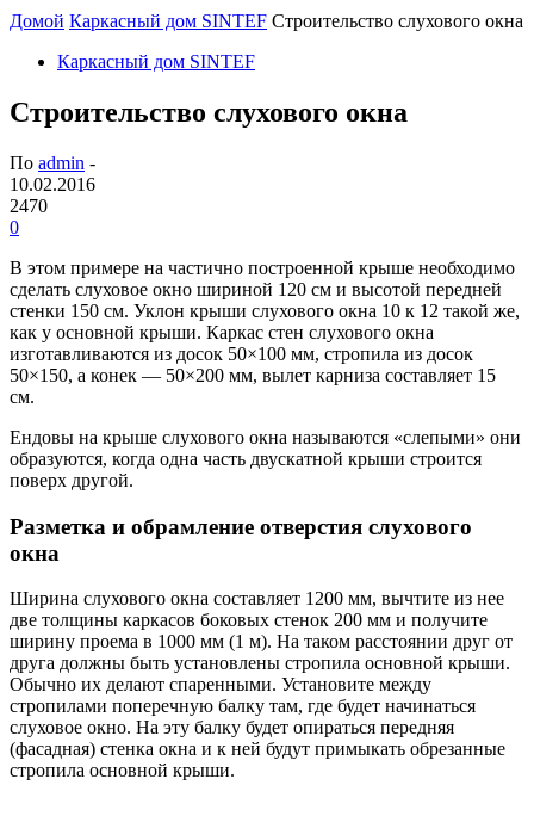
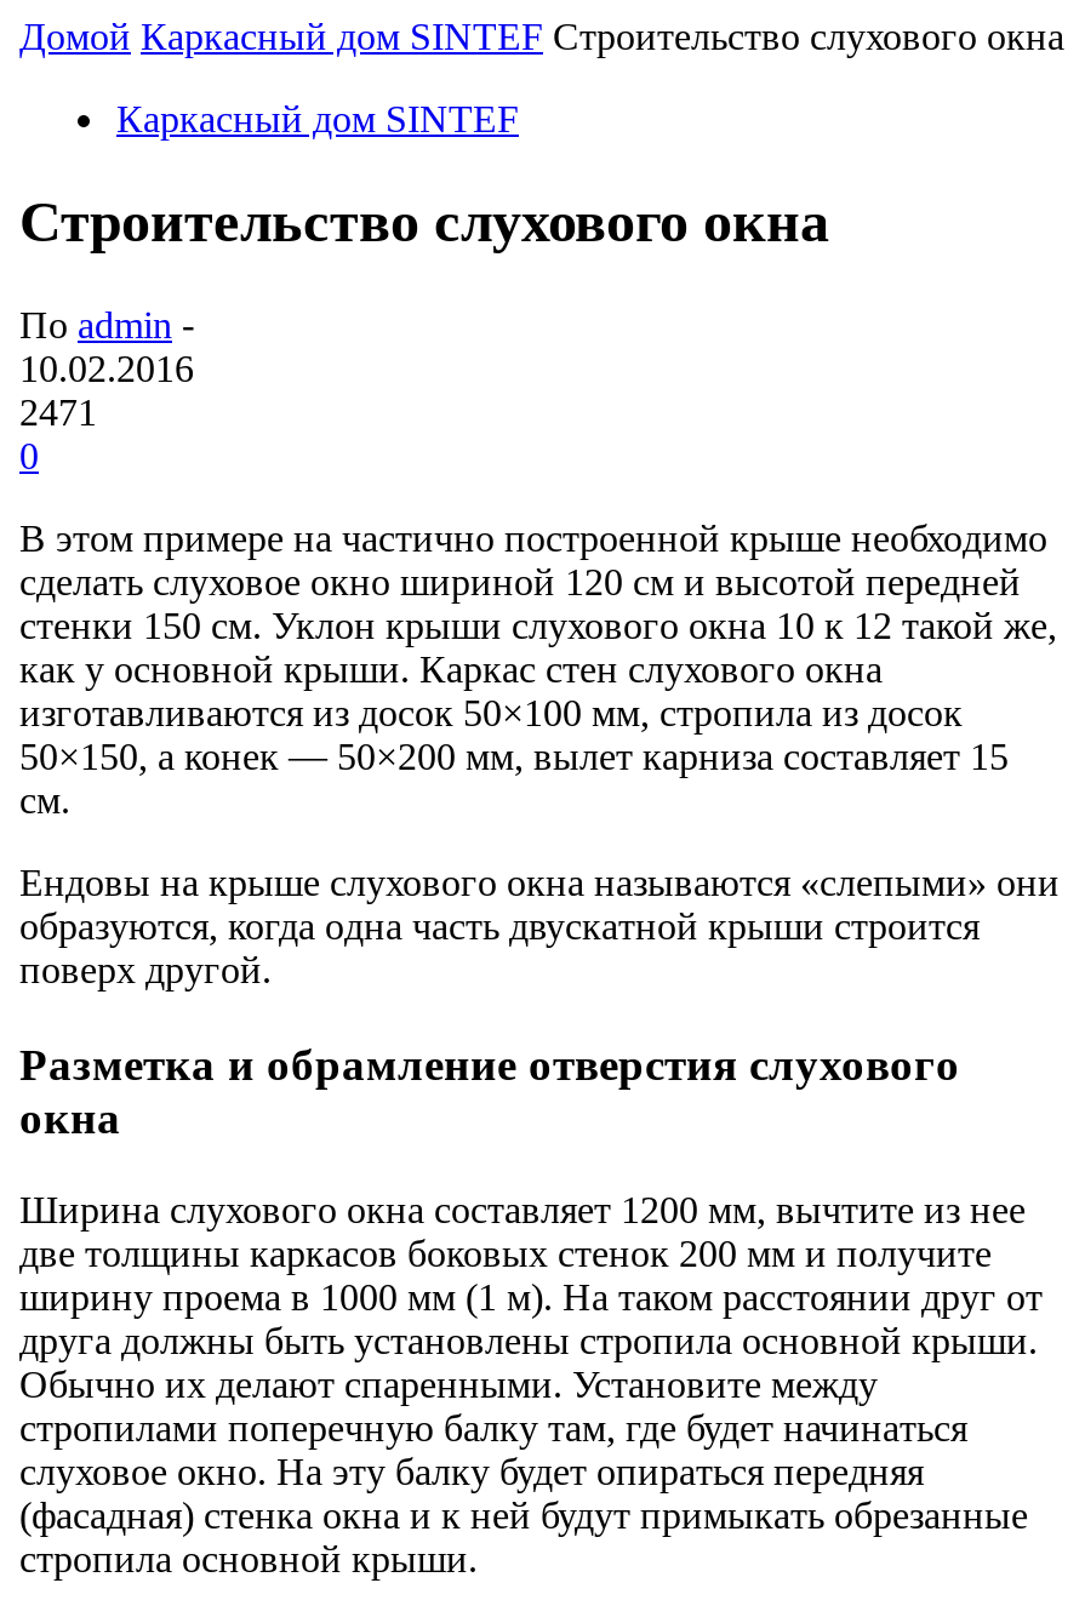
[10,195,48,216] 2470 -> [19,391,97,432] 2471

